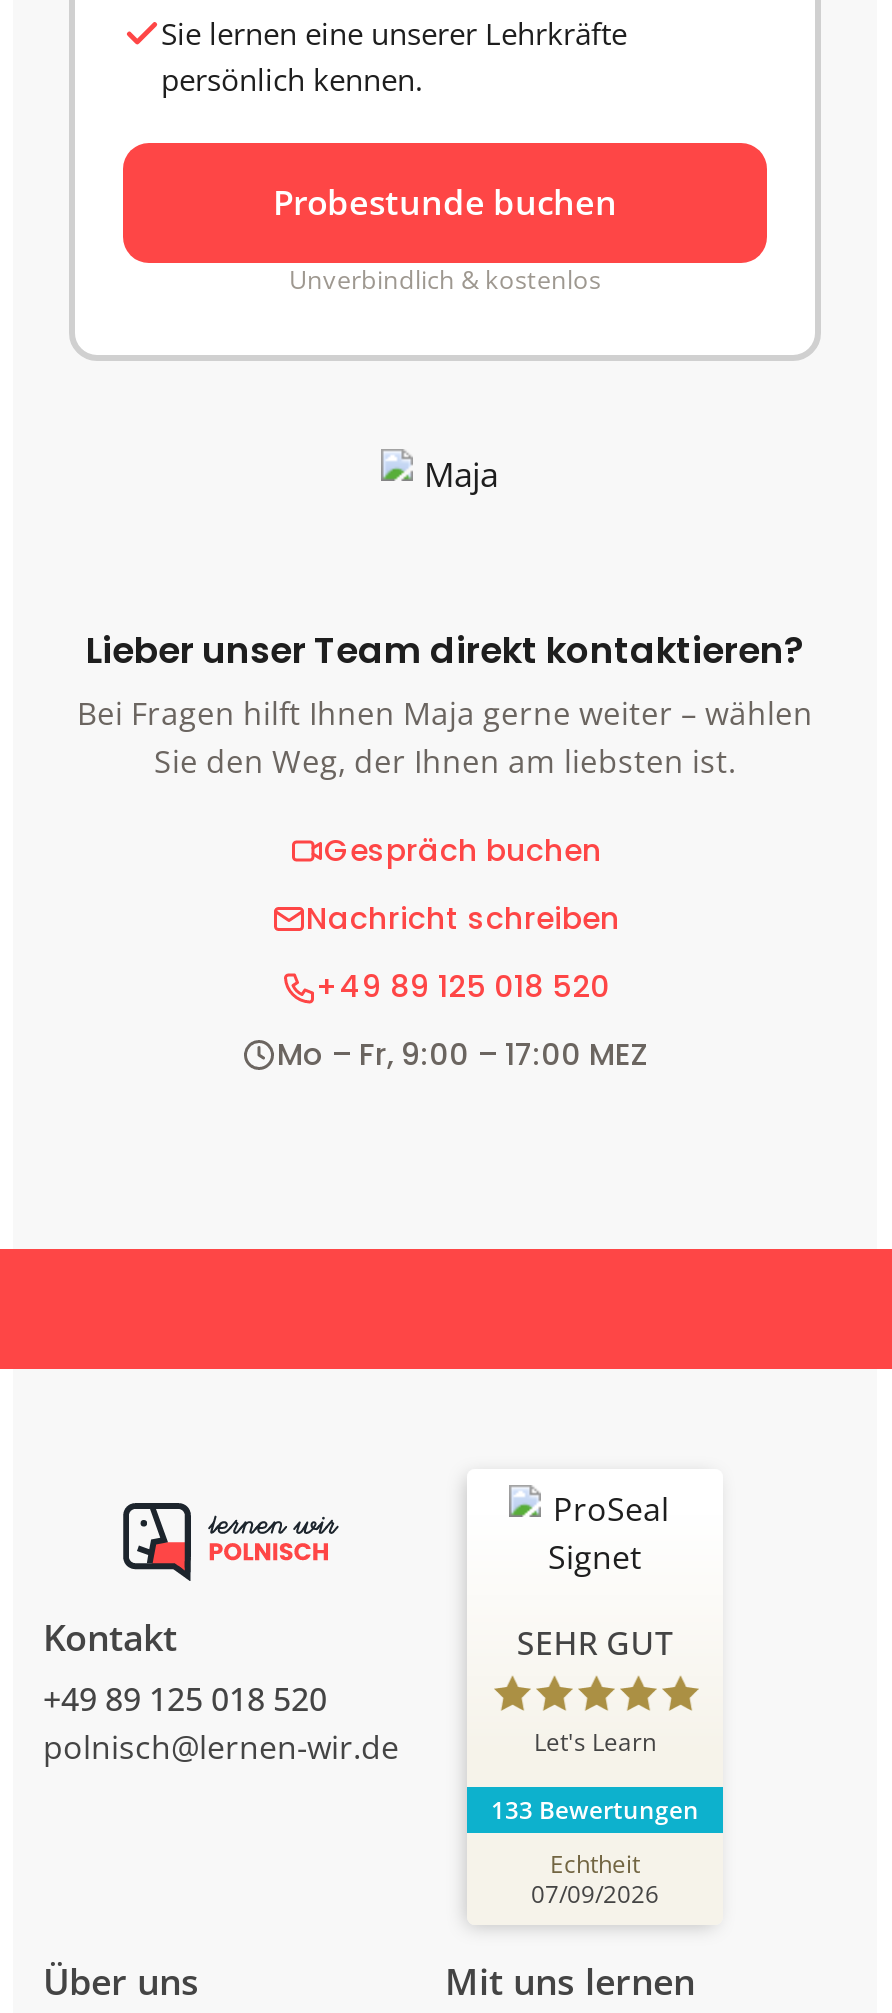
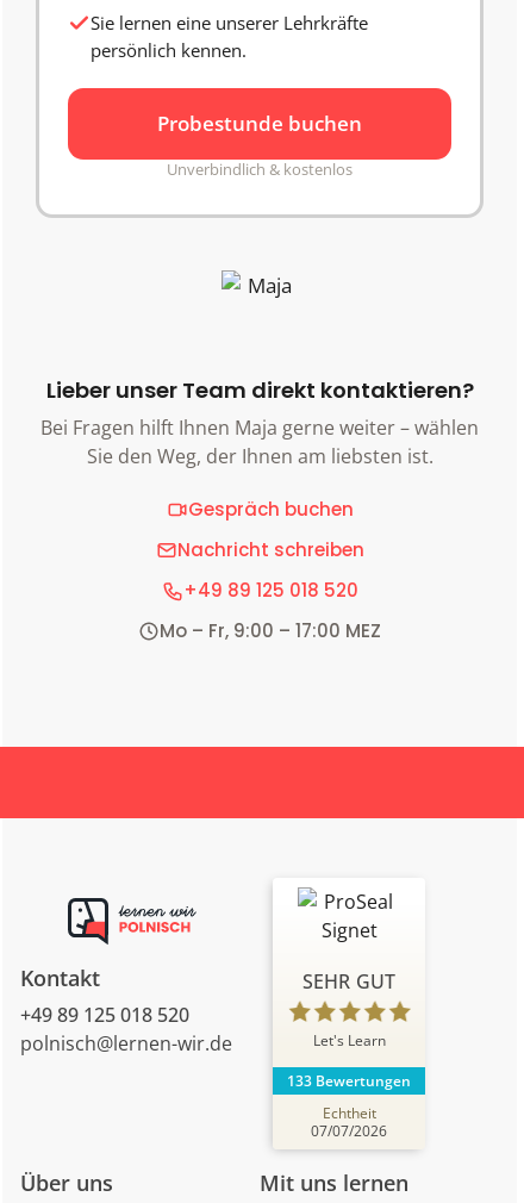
[531,1877,659,1911] 07/09/2026 -> [311,1121,387,1141] 07/07/2026

